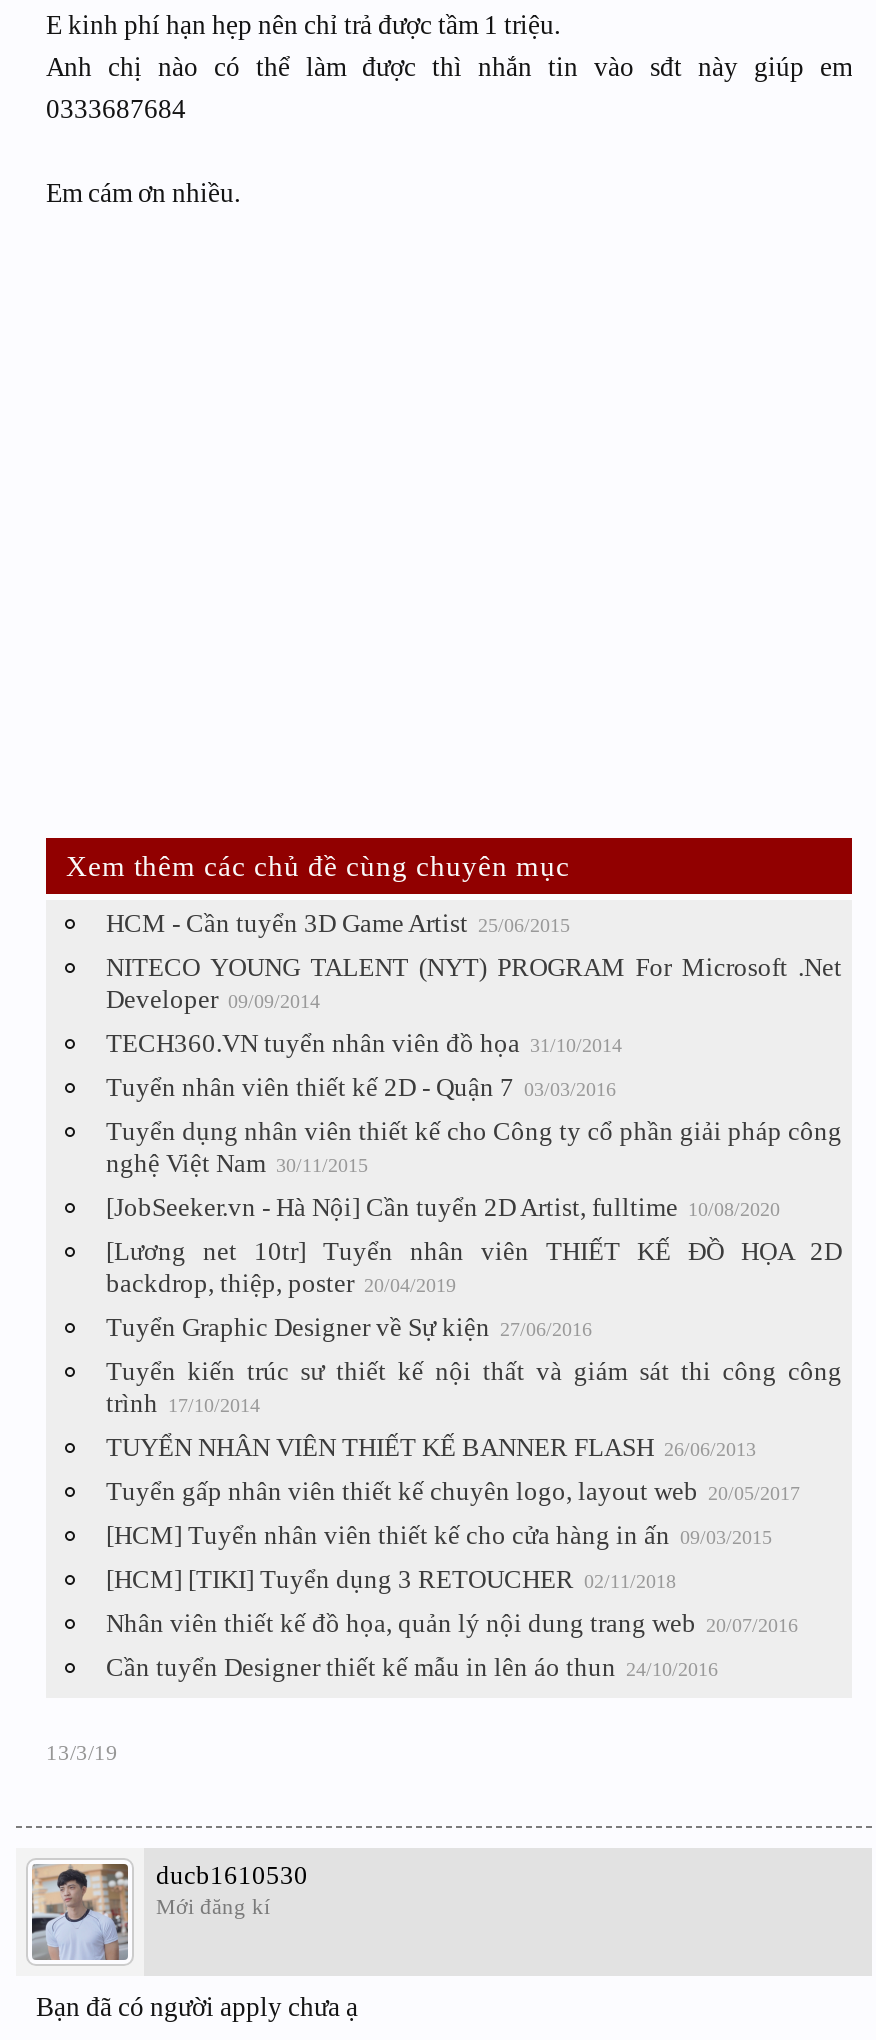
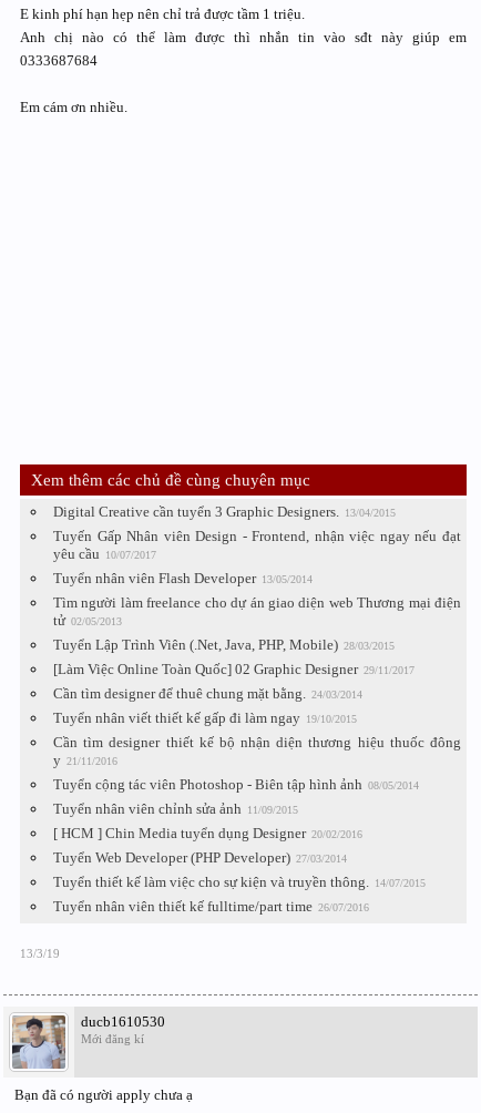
[106,908,570,938] HCM - Cần tuyển 3D Game Artist 25/06/2015 -> [53,503,396,520] Digital Creative cần tuyển 3 Graphic Designers. 13/04/2015
[106,952,842,1014] NITECO YOUNG TALENT (NYT) PROGRAM For Microsoft .Net | Developer 09/09/2014 -> [53,528,461,562] Tuyến Gấp Nhân viên Design - Frontend, nhận việc ngay nếu đạt | yêu cầu 10/07/2017
[106,1028,622,1058] TECH360.VN tuyển nhân viên đồ họa 31/10/2014 -> [53,570,313,586] Tuyển nhân viên Flash Developer 13/05/2014
[106,1072,616,1102] Tuyển nhân viên thiết kế 2D - Quận 7 03/03/2016 -> [53,594,461,629] Tìm người làm freelance cho dự án giao diện web Thương mại điện | tử 02/05/2013
[106,1116,842,1178] Tuyển dụng nhân viên thiết kế cho Công ty cổ phần giải pháp công | nghệ Việt Nam 30/11/2015 -> [53,636,395,653] Tuyển Lập Trình Viên (.Net, Java, PHP, Mobile) 28/03/2015
[106,1192,780,1222] [JobSeeker.vn - Hà Nội] Cần tuyển 2D Artist, fulltime 10/08/2020 -> [53,661,415,677] [Làm Việc Online Toàn Quốc] 02 Graphic Designer 29/11/2017
[106,1236,842,1298] [Lương net 10tr] Tuyển nhân viên THIẾT KẾ ĐỒ HỌA 2D | backdrop, thiệp, poster 20/04/2019 -> [53,685,362,702] Cần tìm designer để thuê chung mặt bằng. 24/03/2014
[106,1312,592,1342] Tuyển Graphic Designer về Sự kiện 27/06/2016 -> [53,709,357,726] Tuyển nhân viết thiết kế gấp đi làm ngay 19/10/2015
[106,1356,842,1418] Tuyển kiến trúc sư thiết kế nội thất và giám sát thi công công | trình 17/10/2014 -> [53,734,461,768] Cần tìm designer thiết kế bộ nhận diện thương hiệu thuốc đông | y 21/11/2016
[106,1432,756,1462] TUYỂN NHÂN VIÊN THIẾT KẾ BANNER FLASH 26/06/2013 -> [53,776,419,793] Tuyển cộng tác viên Photoshop - Biên tập hình ảnh 08/05/2014
[106,1476,800,1506] Tuyển gấp nhân viên thiết kế chuyên logo, layout web 20/05/2017 -> [53,800,298,817] Tuyển nhân viên chỉnh sửa ảnh 11/09/2015
[106,1520,772,1550] [HCM] Tuyển nhân viên thiết kế cho cửa hàng in ấn 09/03/2015 -> [53,825,362,841] [ HCM ] Chin Media tuyển dụng Designer 20/02/2016
[106,1564,676,1594] [HCM] [TIKI] Tuyển dụng 3 RETOUCHER 02/11/2018 -> [53,849,347,866] Tuyển Web Developer (PHP Developer) 27/03/2014
[106,1608,798,1638] Nhân viên thiết kế đồ họa, quản lý nội dung trang web 20/07/2016 -> [53,874,426,890] Tuyển thiết kế làm việc cho sự kiện và truyền thông. 14/07/2015
[106,1652,718,1682] Cần tuyển Designer thiết kế mẫu in lên áo thun 24/10/2016 -> [53,898,369,915] Tuyển nhân viên thiết kế fulltime/part time 26/07/2016

